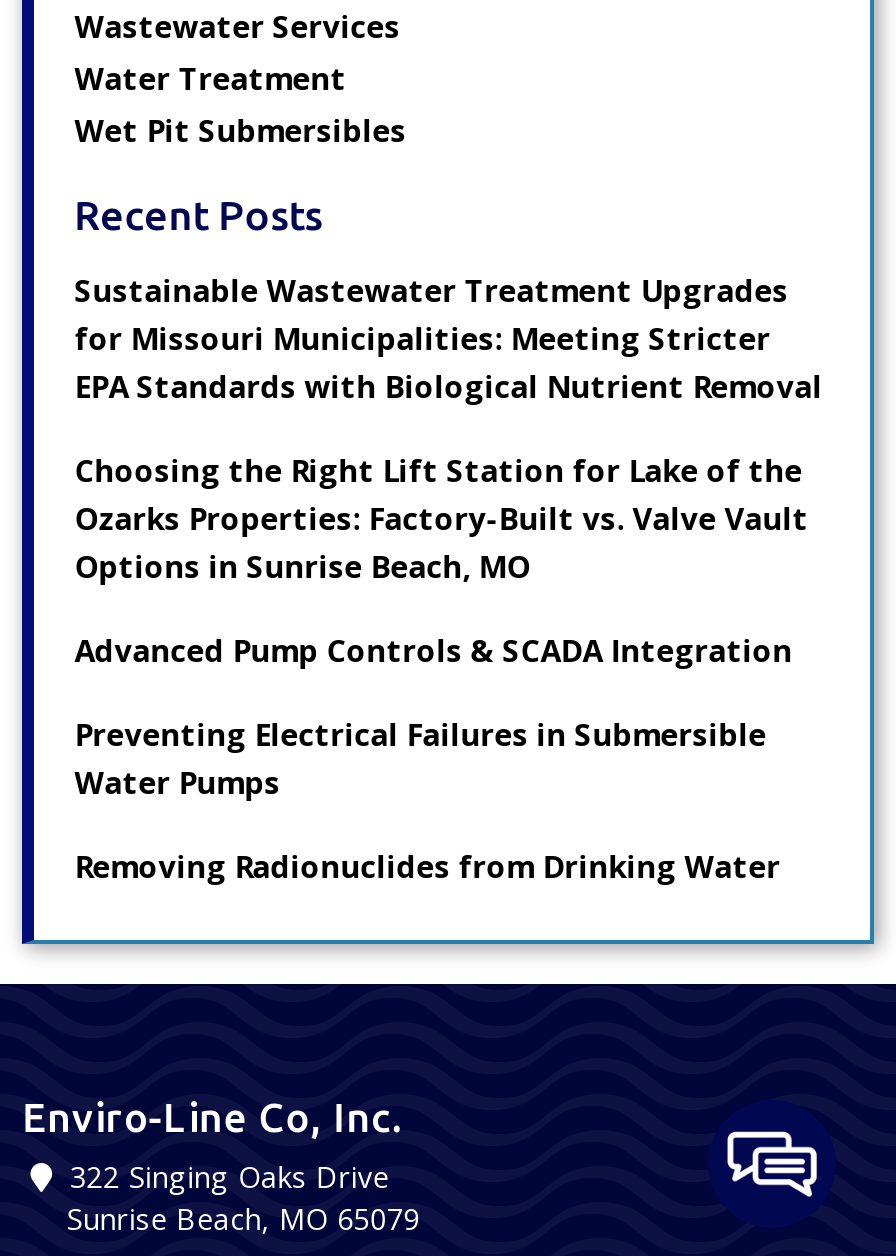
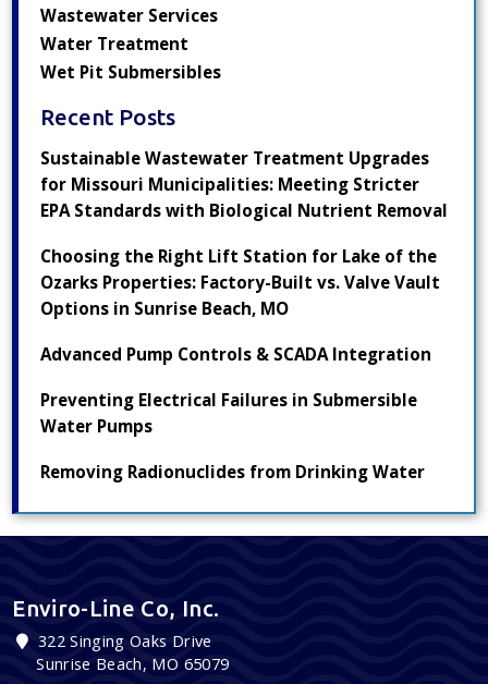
[724,1128,820,1200] [image] -> none

